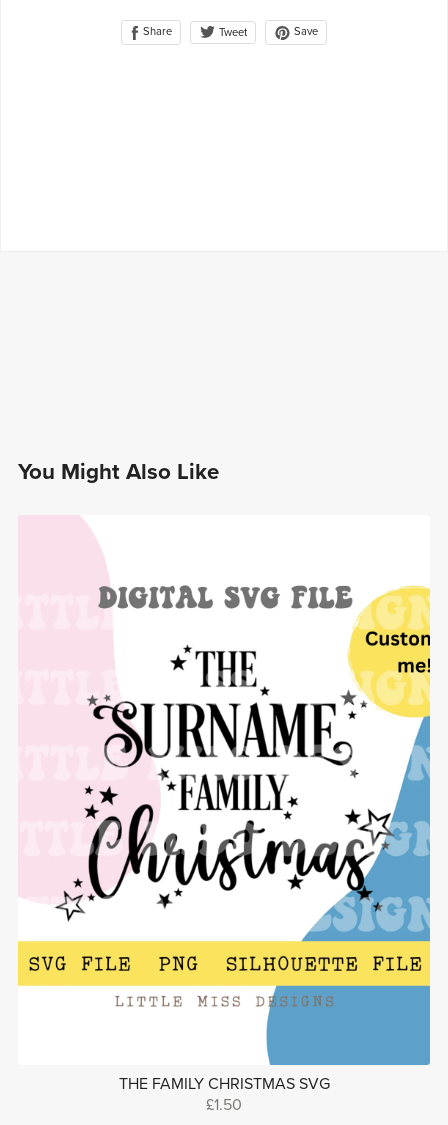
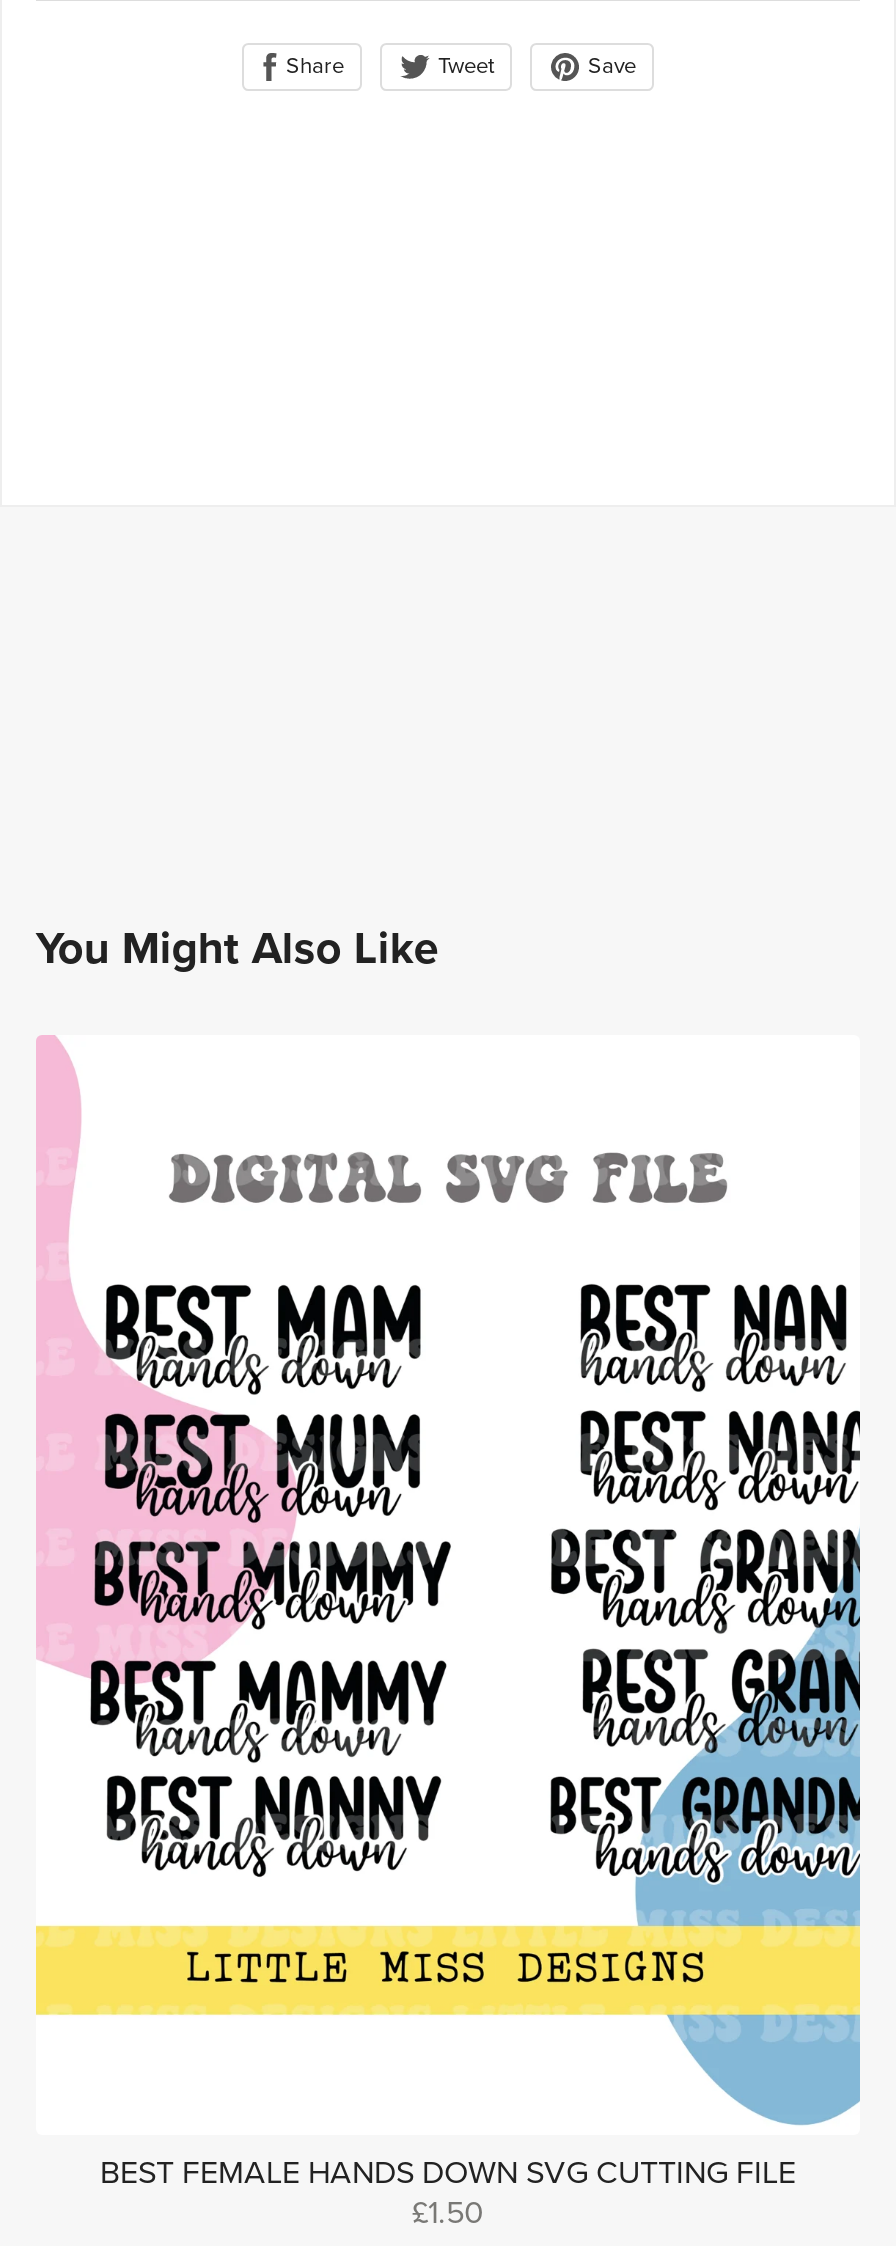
[17,517,431,1094] [image] | THE FAMILY CHRISTMAS SVG -> [34,1038,862,2192] [image] | BEST FEMALE HANDS DOWN SVG CUTTING FILE

